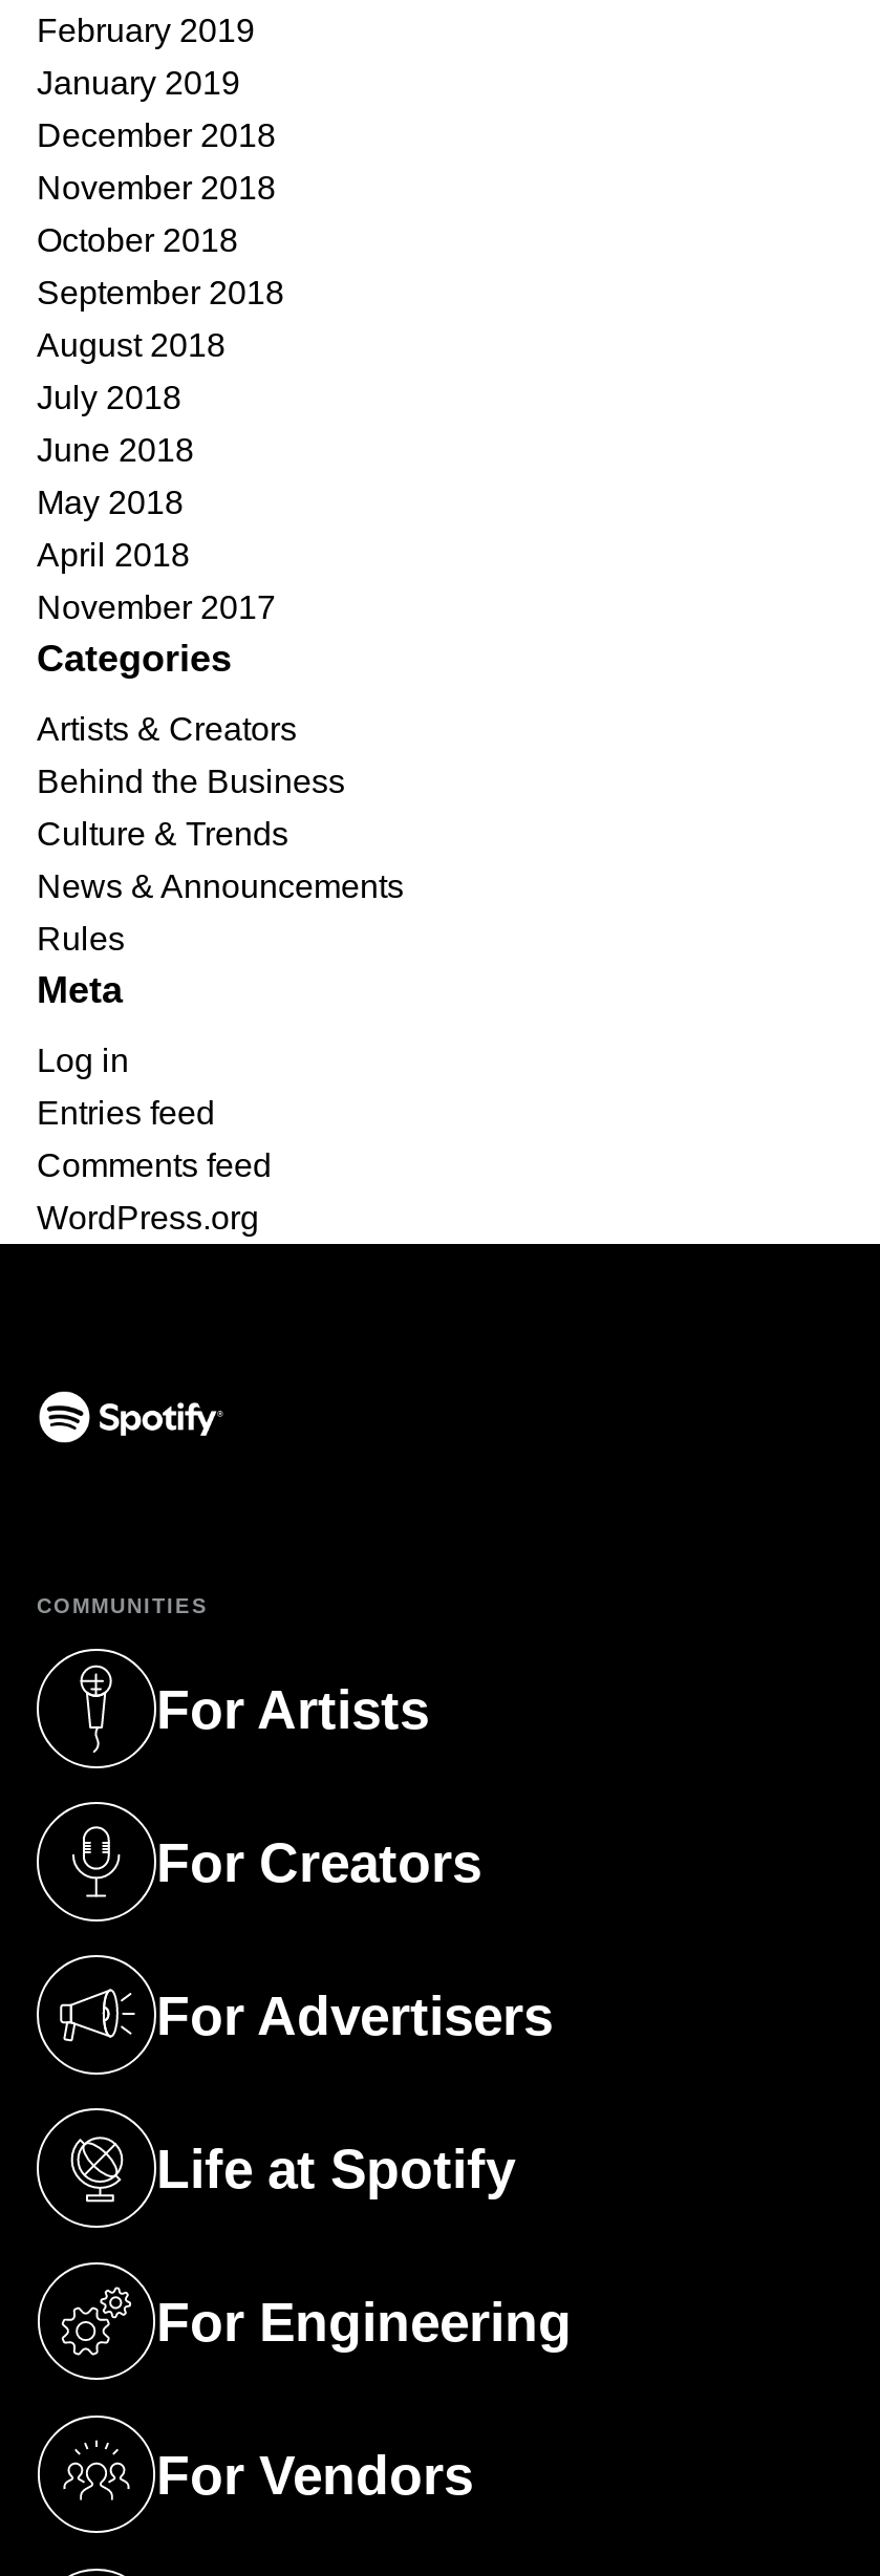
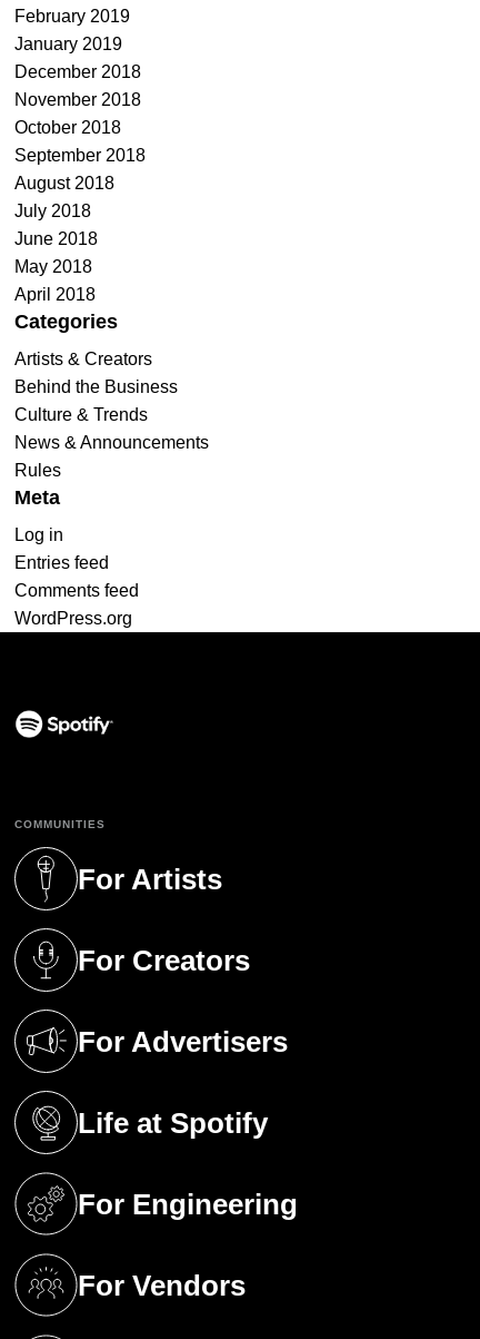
[37,589,276,625] November 2017 -> none

